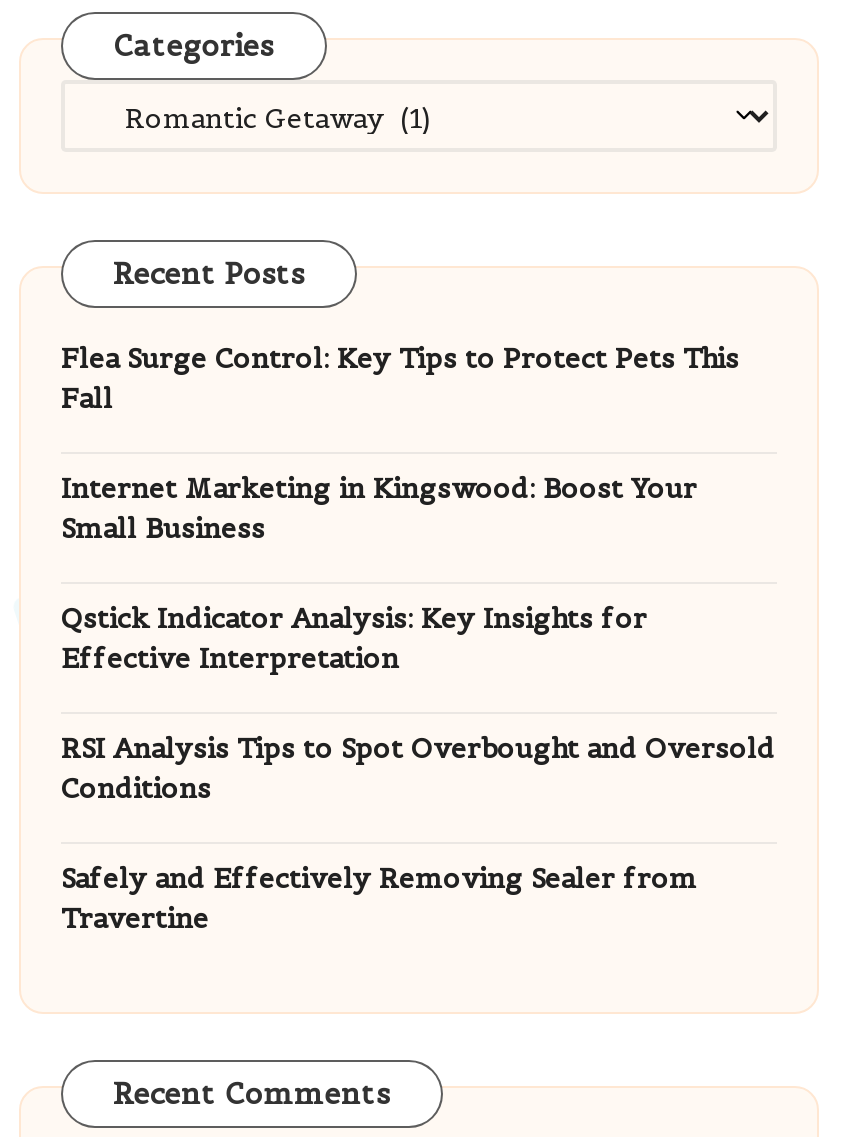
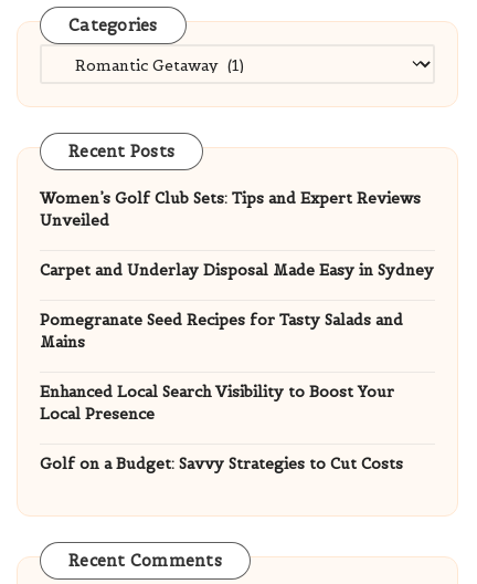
[61,343,739,417] Flea Surge Control: Key Tips to Protect Pets This | Fall -> [40,189,421,230] Women’s Golf Club Sets: Tips and Expert Reviews | Unveiled
[61,473,697,547] Internet Marketing in Kingswood: Boost Your | Small Business -> [40,261,434,280] Carpet and Underlay Disposal Made Easy in Sydney
[61,603,647,677] Qstick Indicator Analysis: Key Insights for | Effective Interpretation -> [40,311,403,352] Pomegranate Seed Recipes for Tasty Salads and | Mains
[61,733,775,807] RSI Analysis Tips to Spot Overbought and Oversold | Conditions -> [40,383,394,424] Enhanced Local Search Visibility to Boost Your | Local Presence
[61,863,697,937] Safely and Effectively Removing Sealer from | Travertine -> [40,454,403,473] Golf on a Budget: Savvy Strategies to Cut Costs

